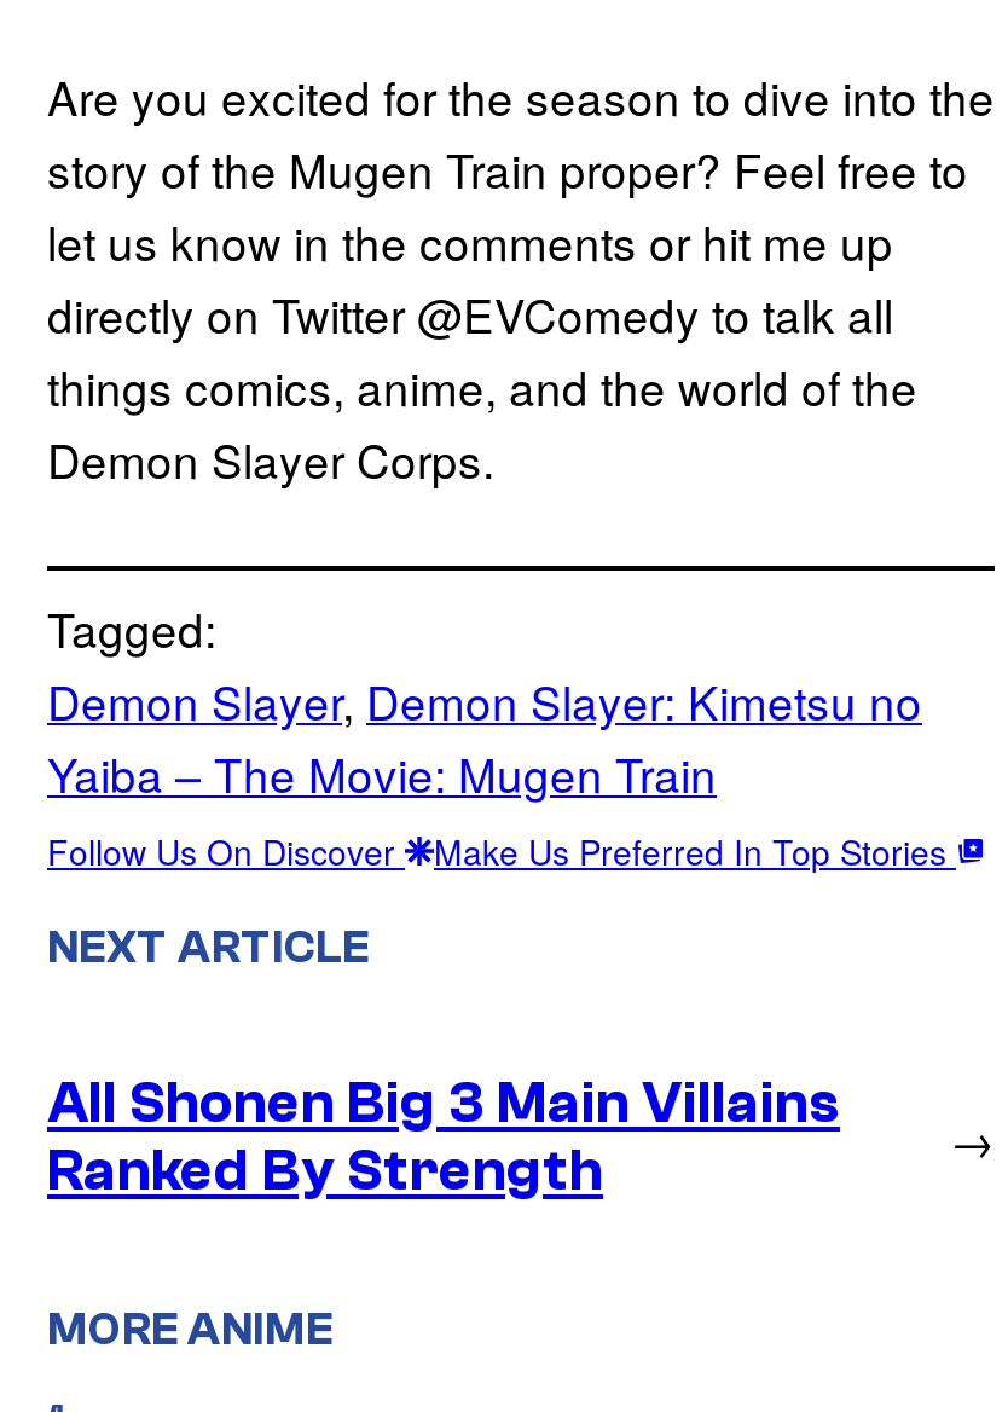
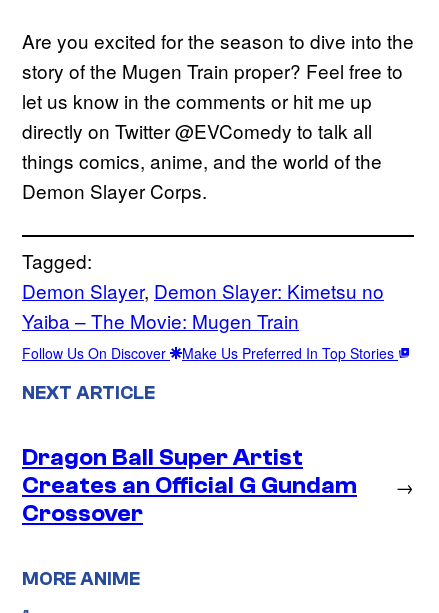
[47,1071,840,1204] All Shonen Big 3 Main Villains | Ranked By Strength -> [22,444,357,527] Dragon Ball Super Artist | Creates an Official G Gundam | Crossover

